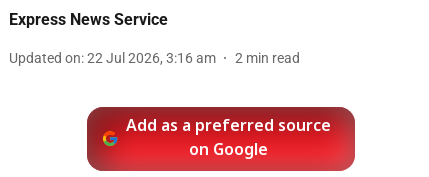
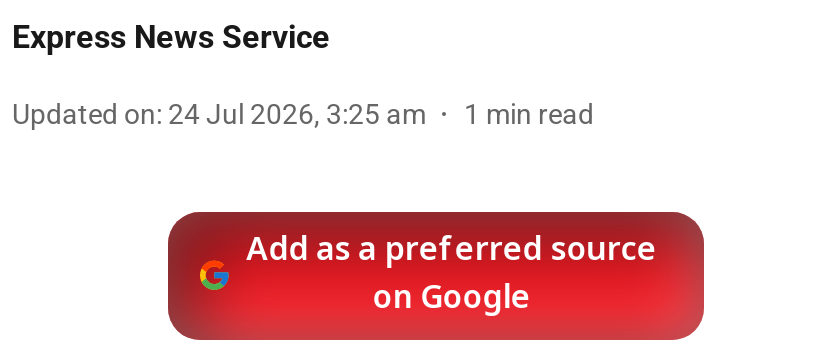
[9,50,216,66] Updated on: 22 Jul 2026, 3:16 am -> [12,99,426,131] Updated on: 24 Jul 2026, 3:25 am
[235,50,300,66] 2 min read -> [464,99,594,131] 1 min read

